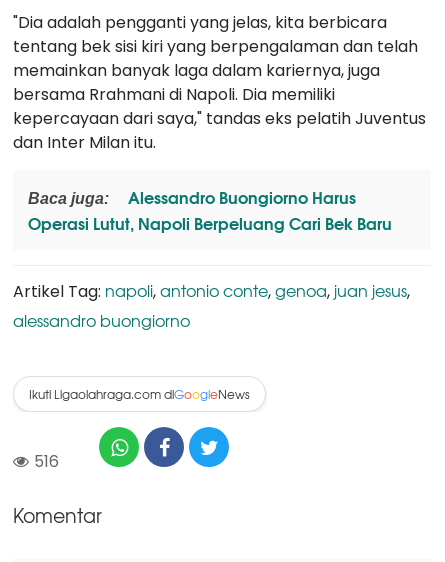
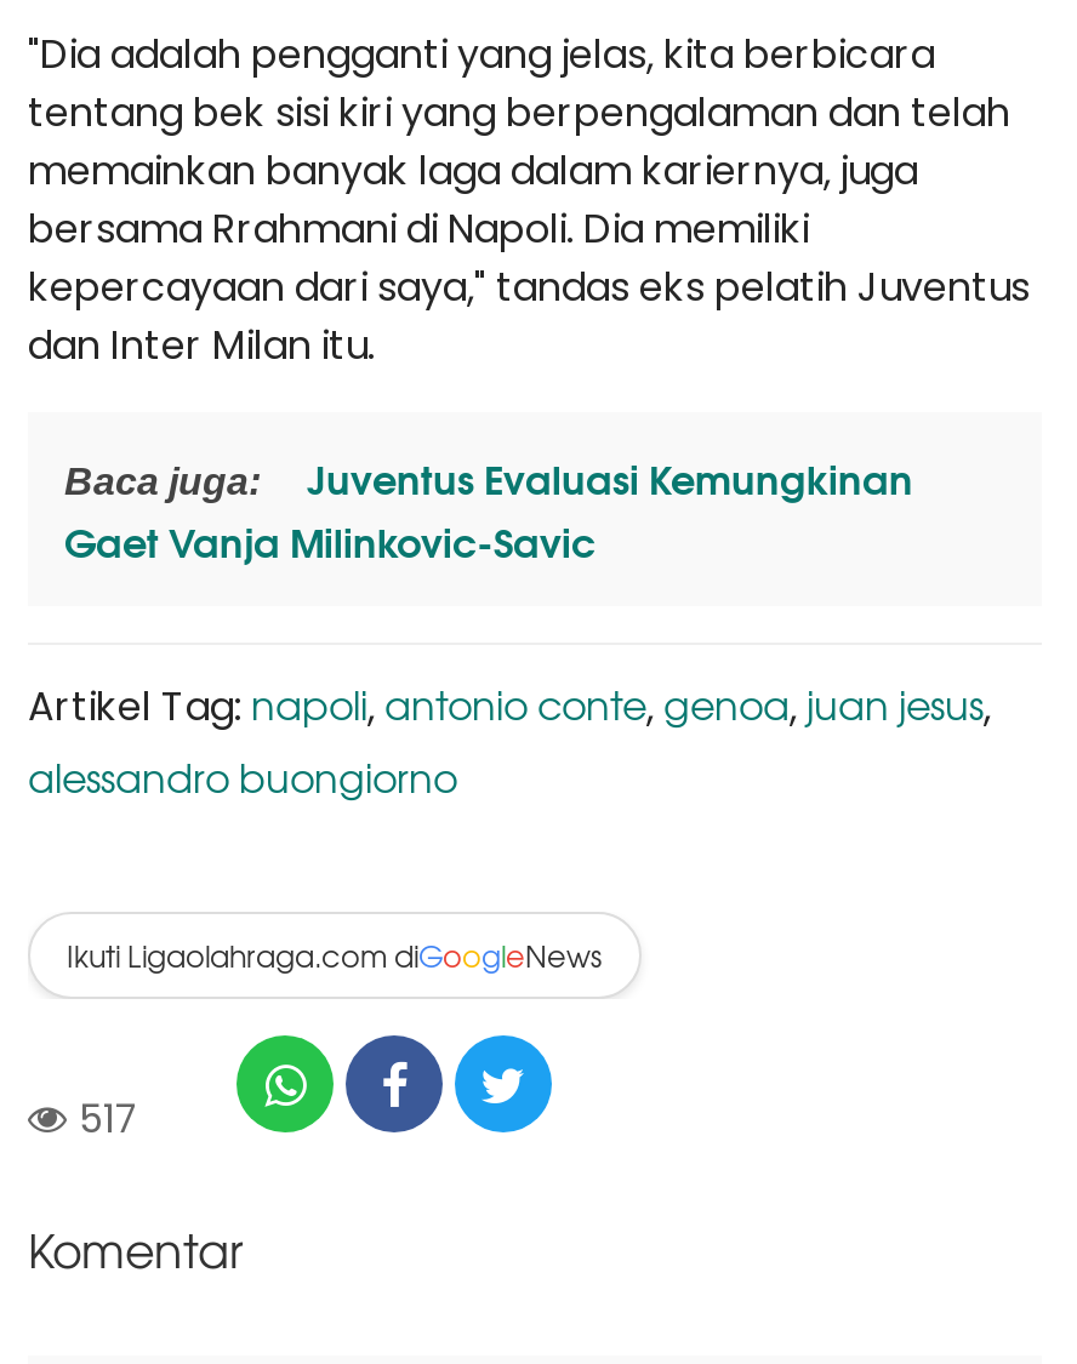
[28,184,392,235] Alessandro Buongiorno Harus | Operasi Lutut, Napoli Berpeluang Cari Bek Baru -> [64,446,913,570] Juventus Evaluasi Kemungkinan | Gaet Vanja Milinkovic-Savic
[34,453,59,469] 516 -> [79,1098,139,1137] 517

